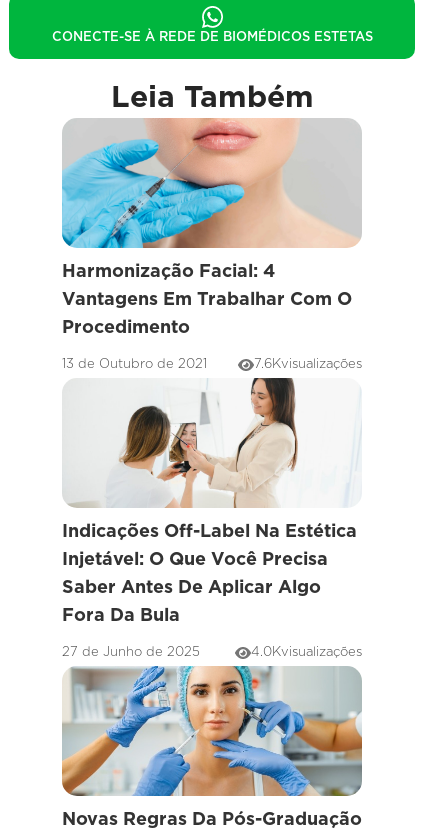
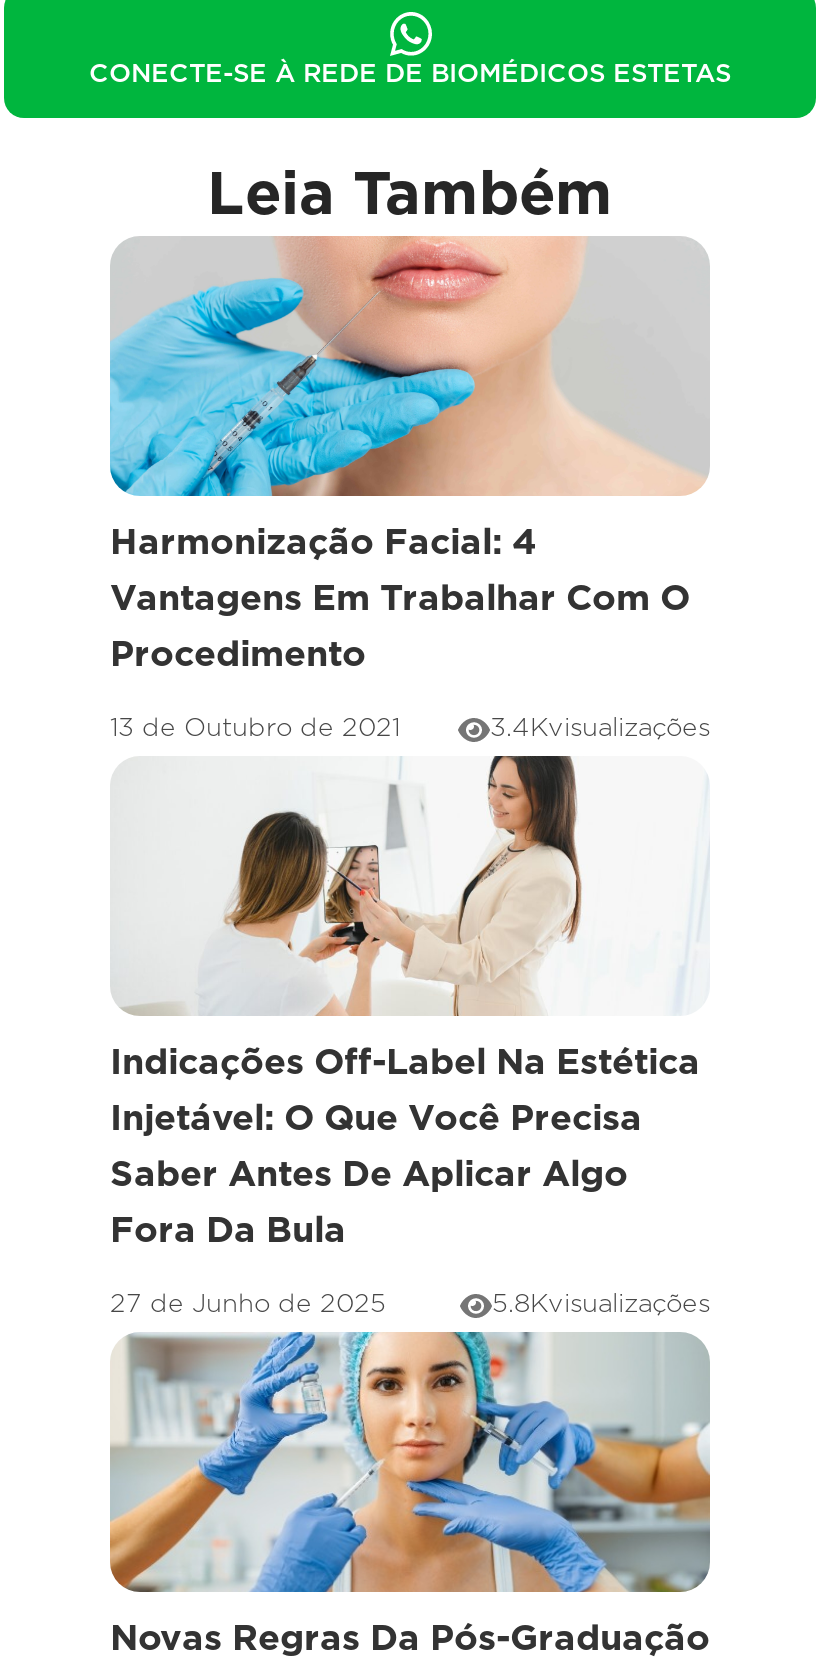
[254,358,362,371] 7.6Kvisualizações -> [490,716,710,742] 3.4Kvisualizações
[251,646,362,659] 4.0Kvisualizações -> [492,1292,710,1318] 5.8Kvisualizações

